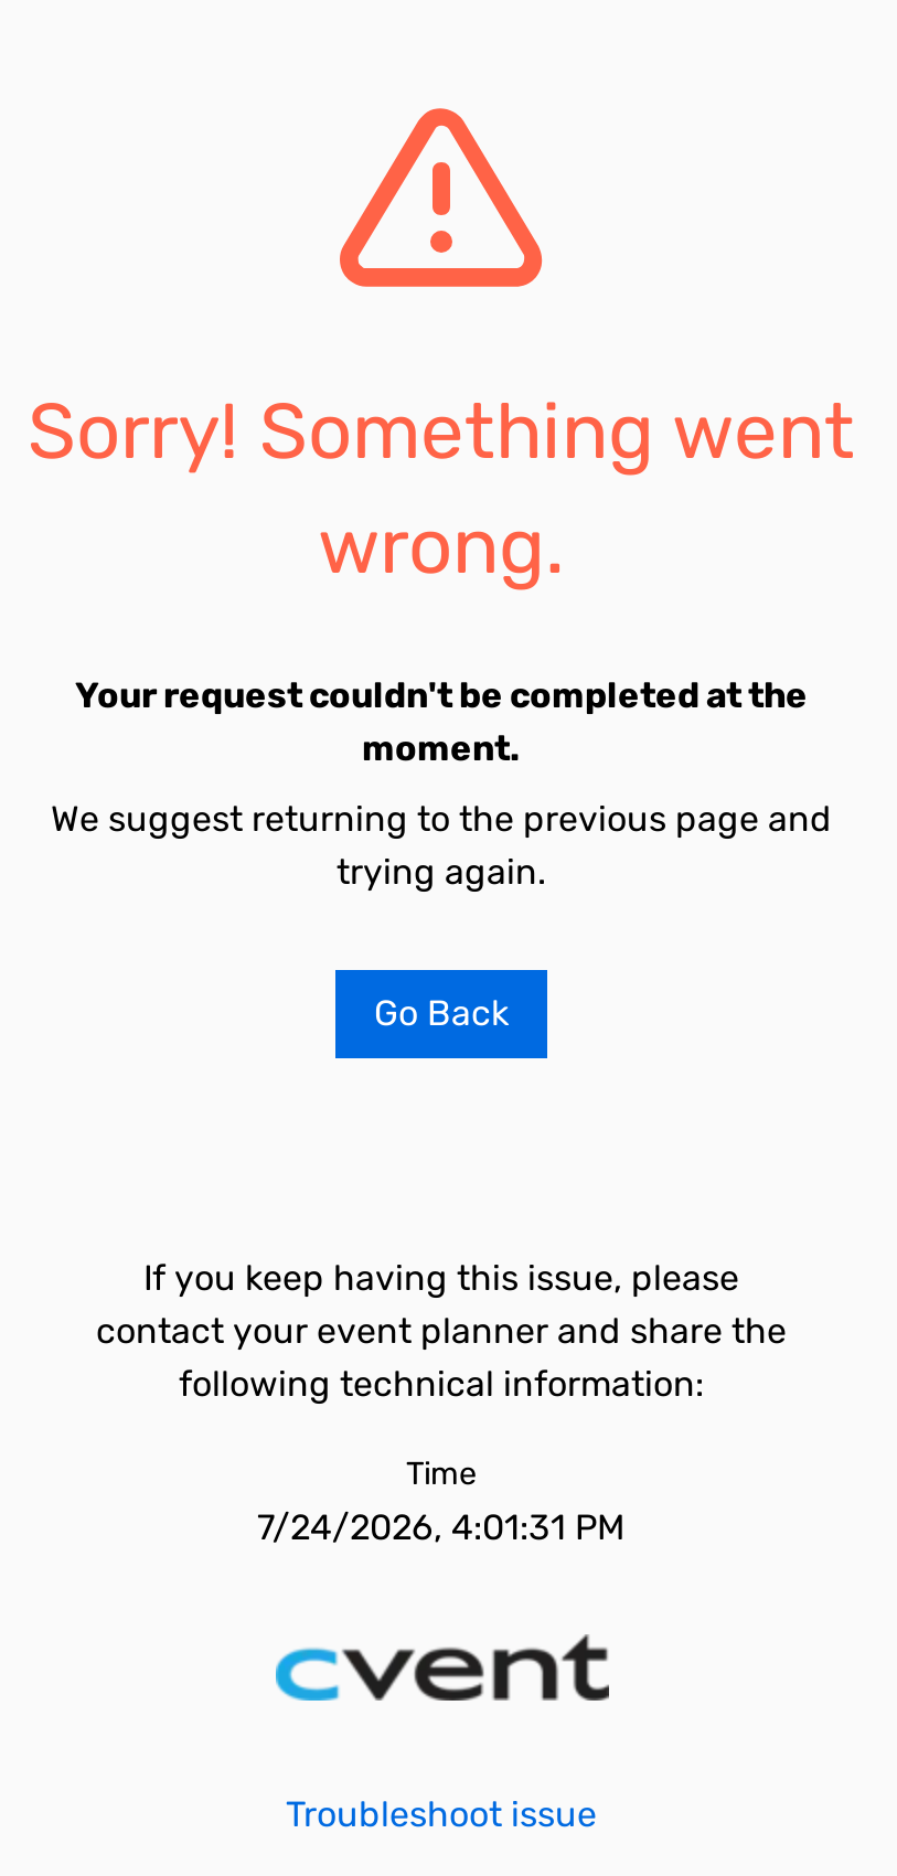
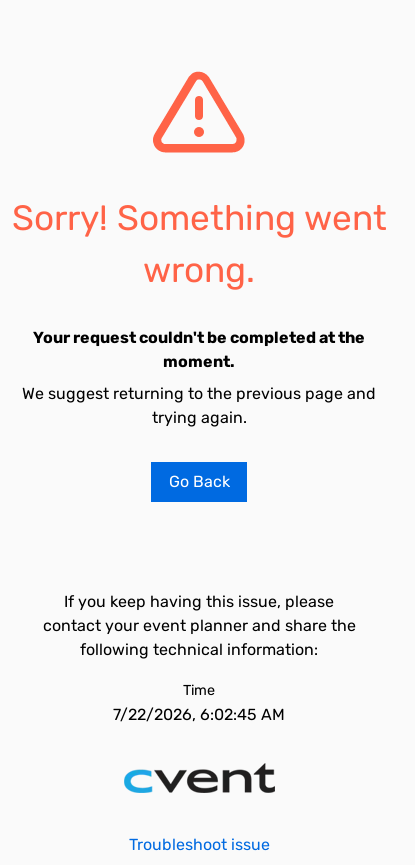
[257,1506,626,1548] 7/24/2026, 4:01:31 PM -> [113,705,285,724] 7/22/2026, 6:02:45 AM

